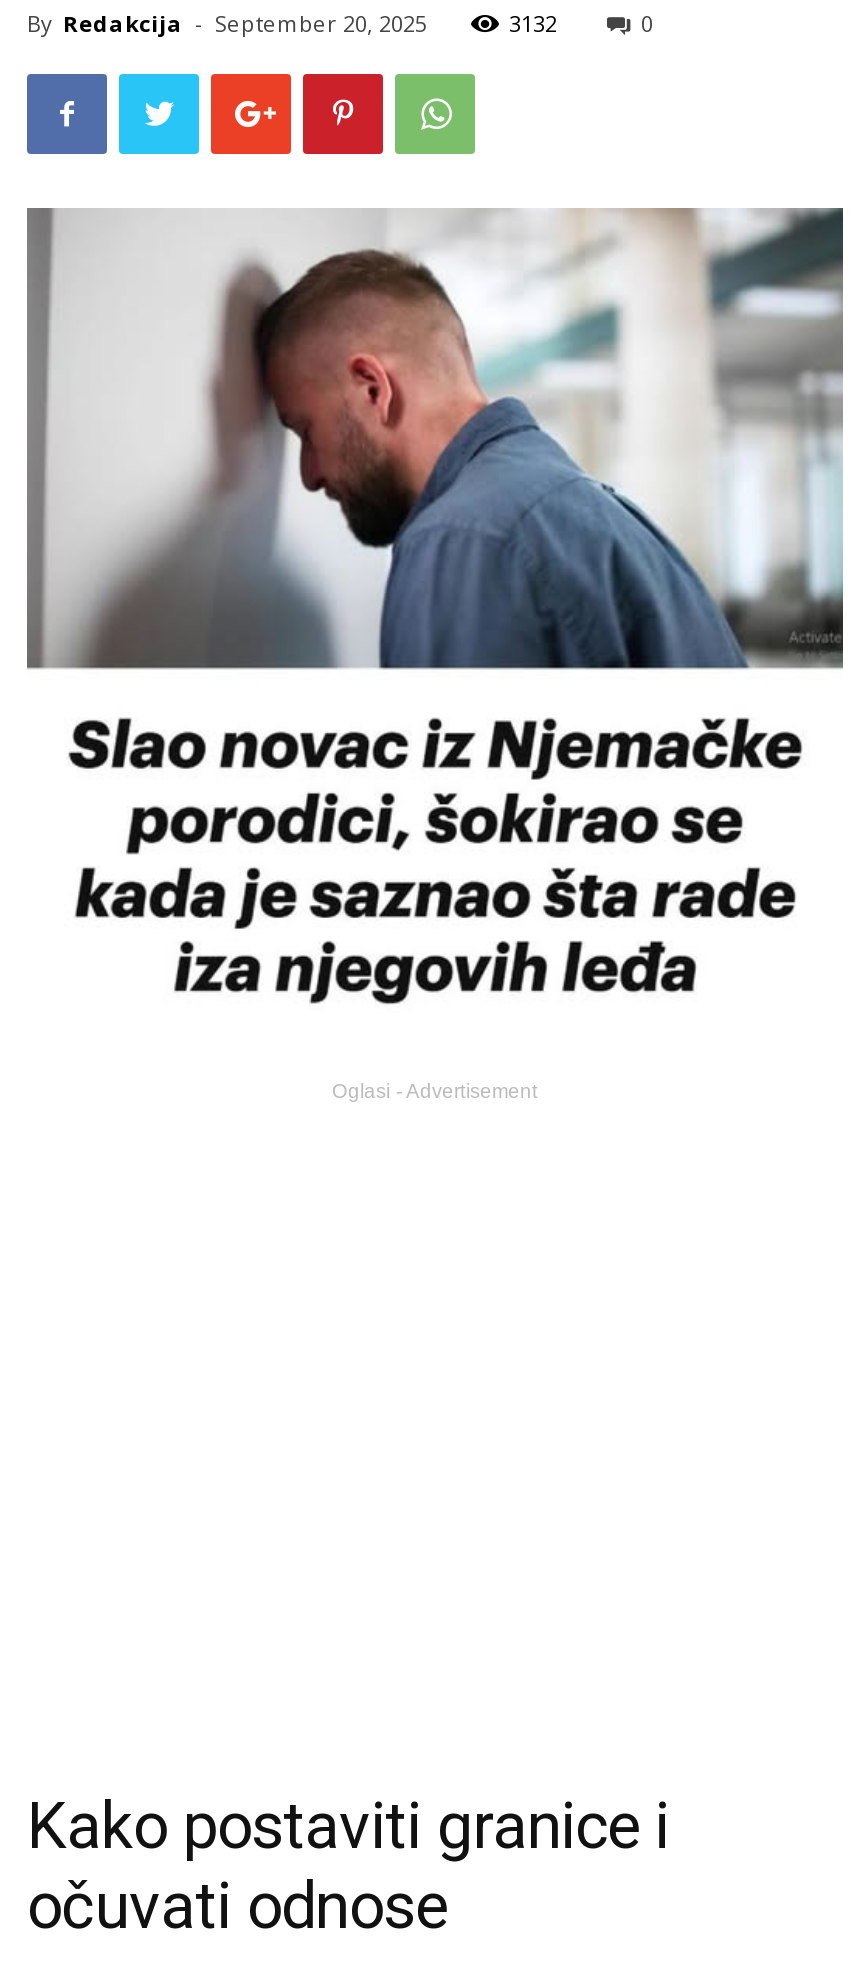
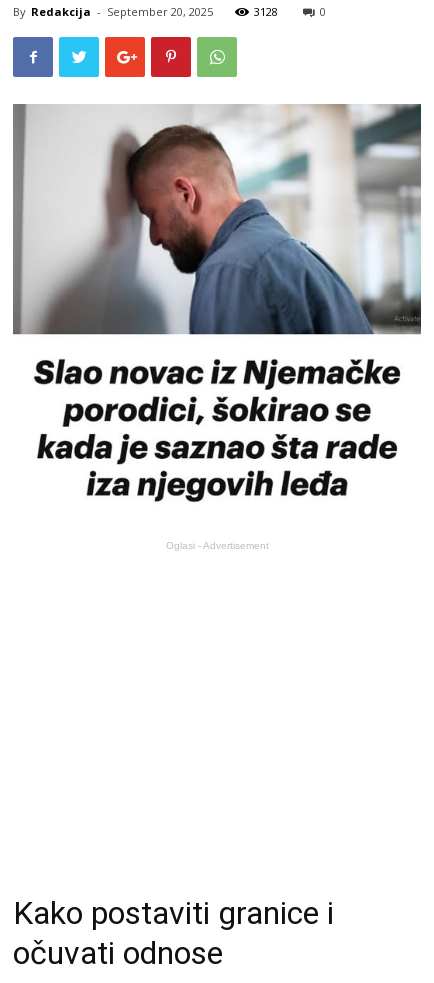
[509,8,557,38] 3132 -> [254,4,278,19] 3128

